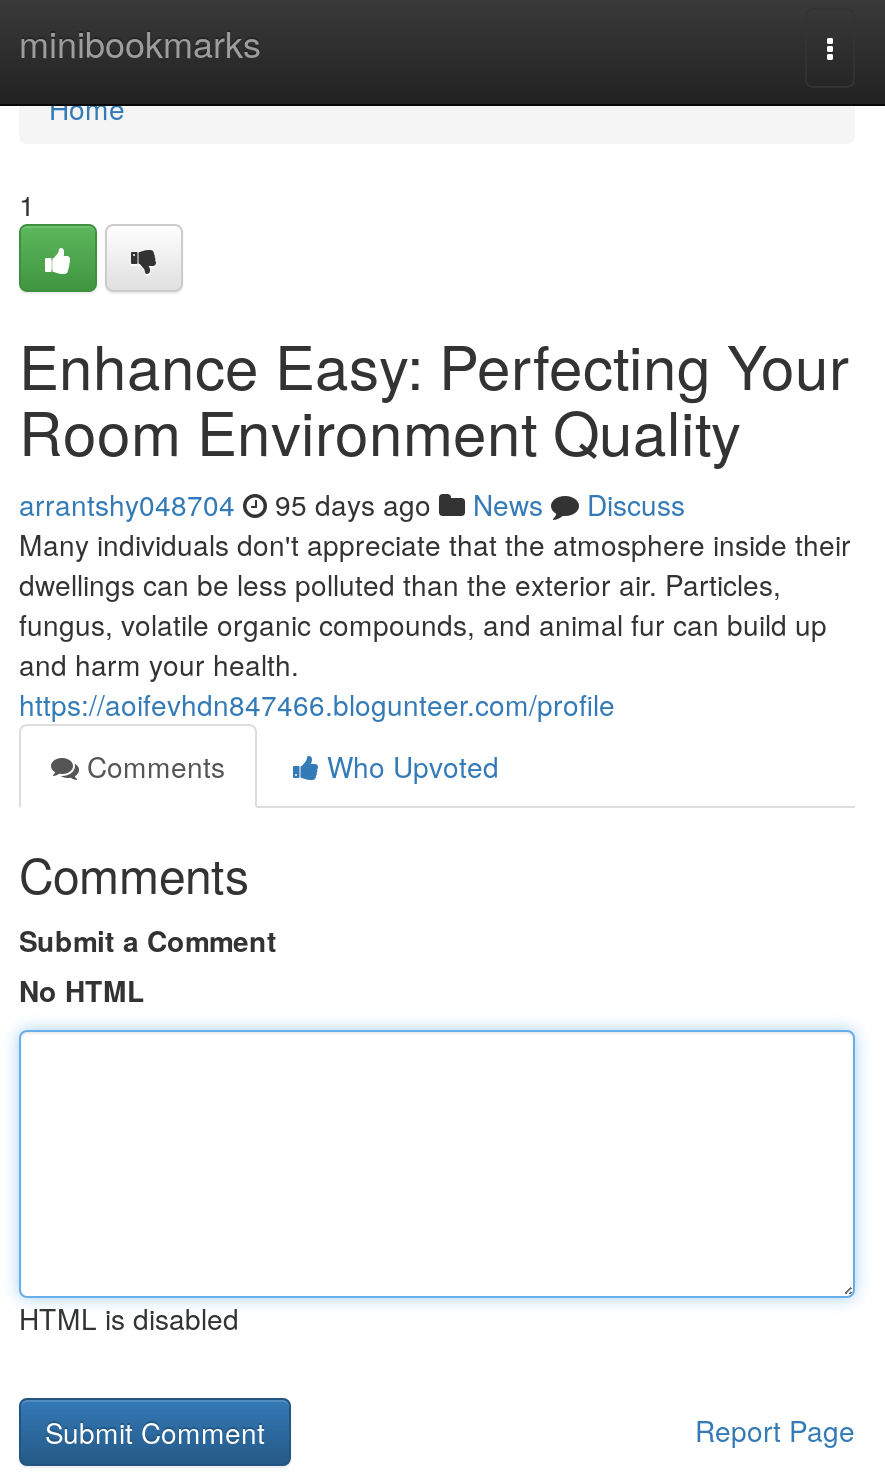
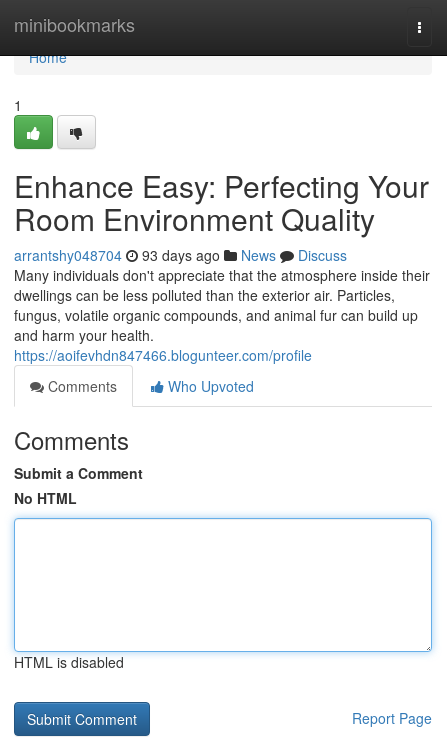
[19,484,685,524] arrantshy048704 95 days ago News Discuss -> [14,245,347,265] arrantshy048704 93 days ago News Discuss

